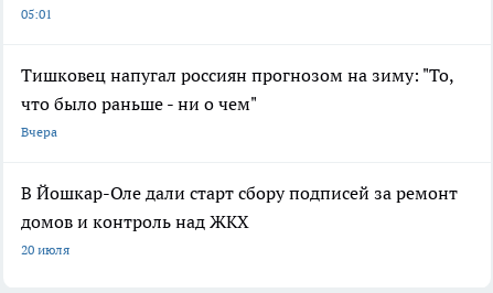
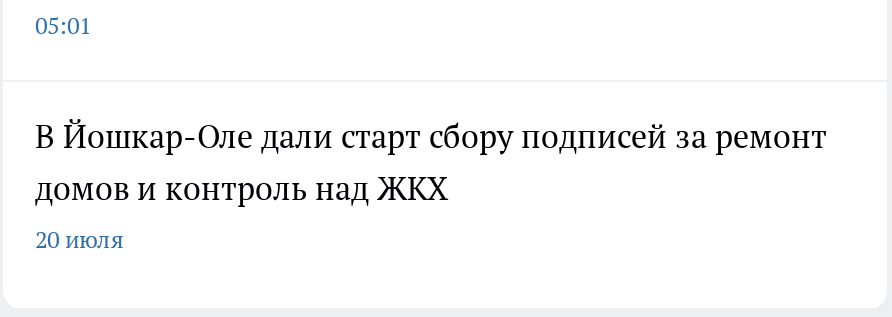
[21,64,453,140] Тишковец напугал россиян прогнозом на зиму: "То, | что было раньше - ни о чем" | Вчера -> none

